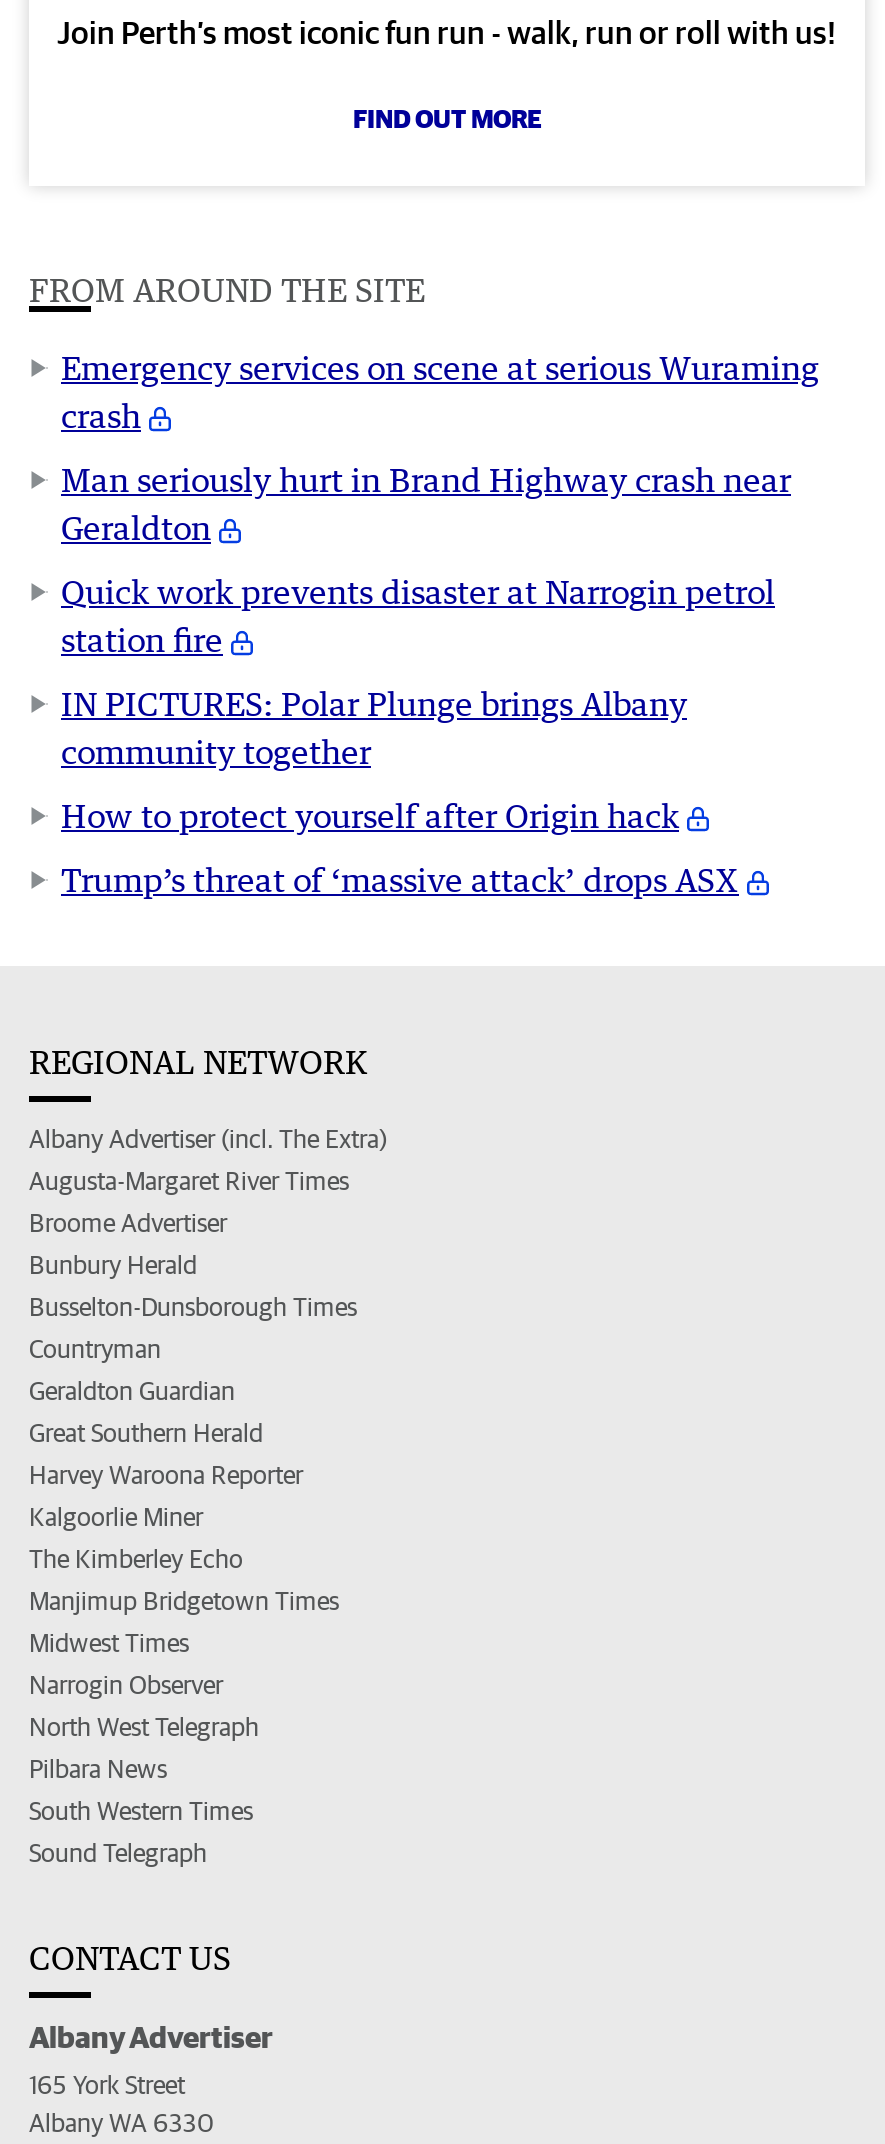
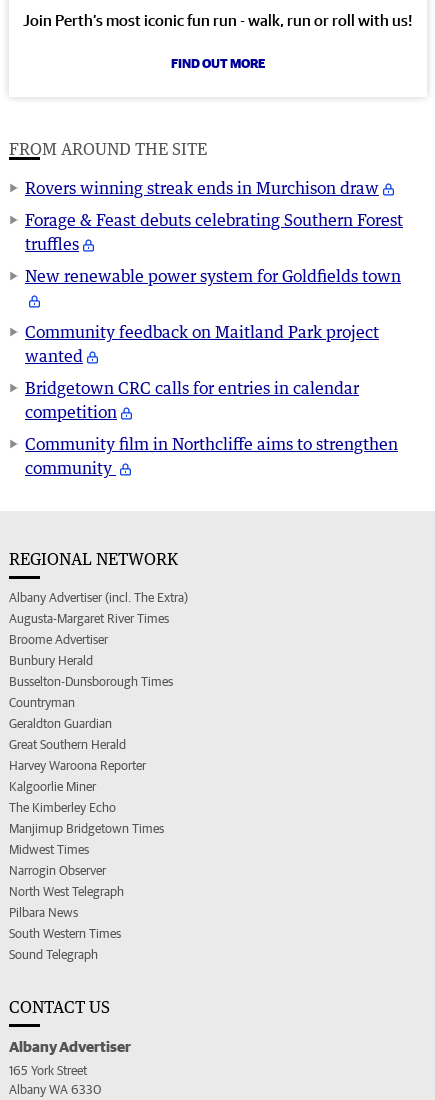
[61,348,819,436] Emergency services on scene at serious Wuraming | crash -> [25,178,379,198] Rovers winning streak ends in Murchison draw
[61,460,791,548] Man seriously hurt in Brand Highway crash near | Geraldton -> [25,210,403,254] Forage & Feast debuts celebrating Southern Forest | truffles
[61,572,775,660] Quick work prevents disaster at Narrogin petrol | station fire -> [25,266,401,286] New renewable power system for Goldfields town
[61,684,687,772] IN PICTURES: Polar Plunge brings Albany | community together -> [25,322,379,366] Community feedback on Maitland Park project | wanted
[61,796,679,836] How to protect yourself after Origin hack -> [25,378,359,422] Bridgetown CRC calls for entries in calendar | competition
[61,860,739,900] Trump’s threat of ‘massive attack’ drops ASX -> [25,434,398,478] Community film in Northcliffe aims to strengthen | community

